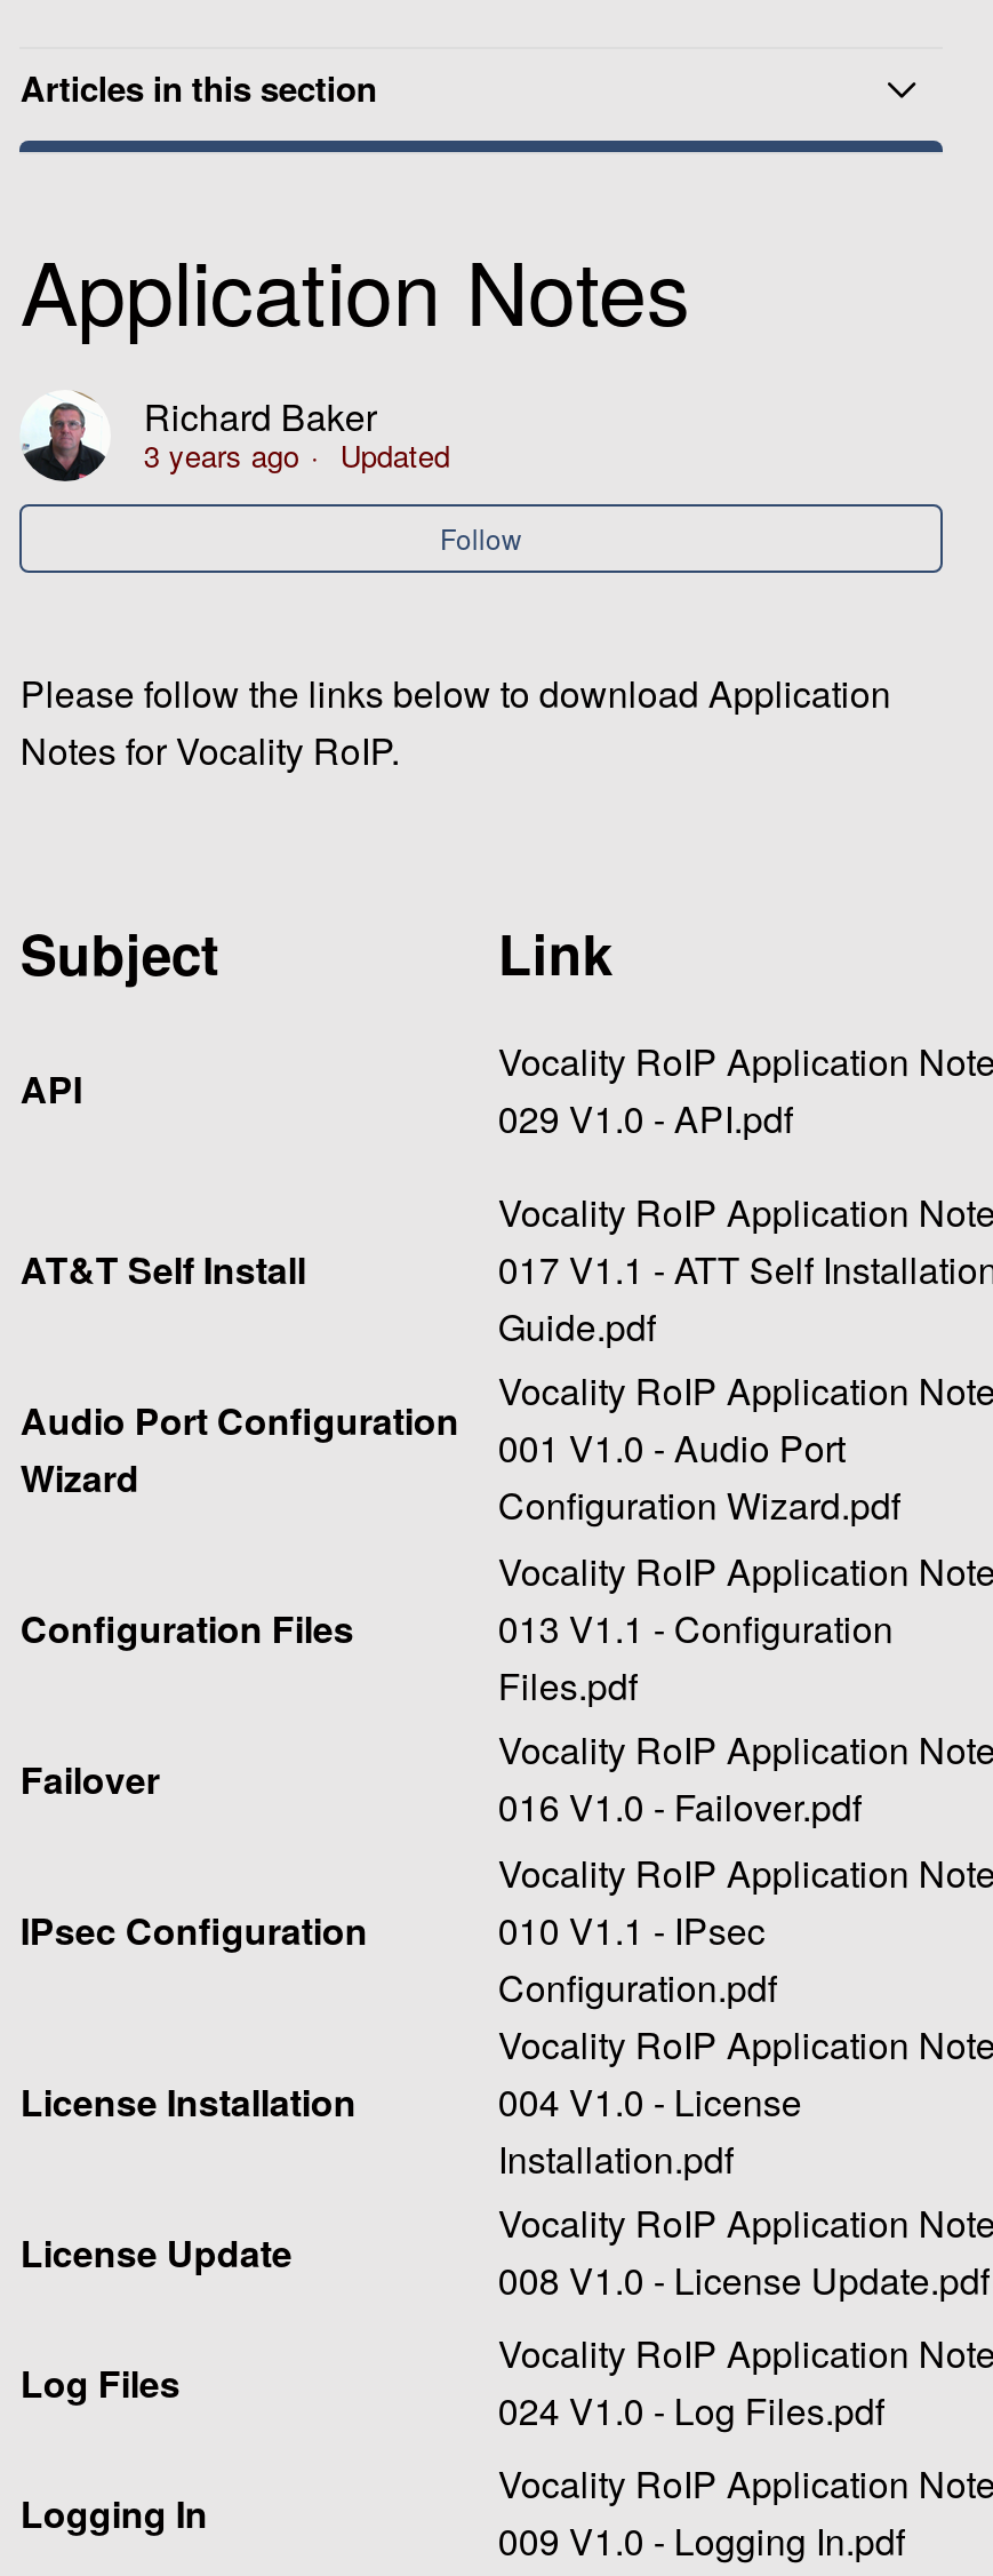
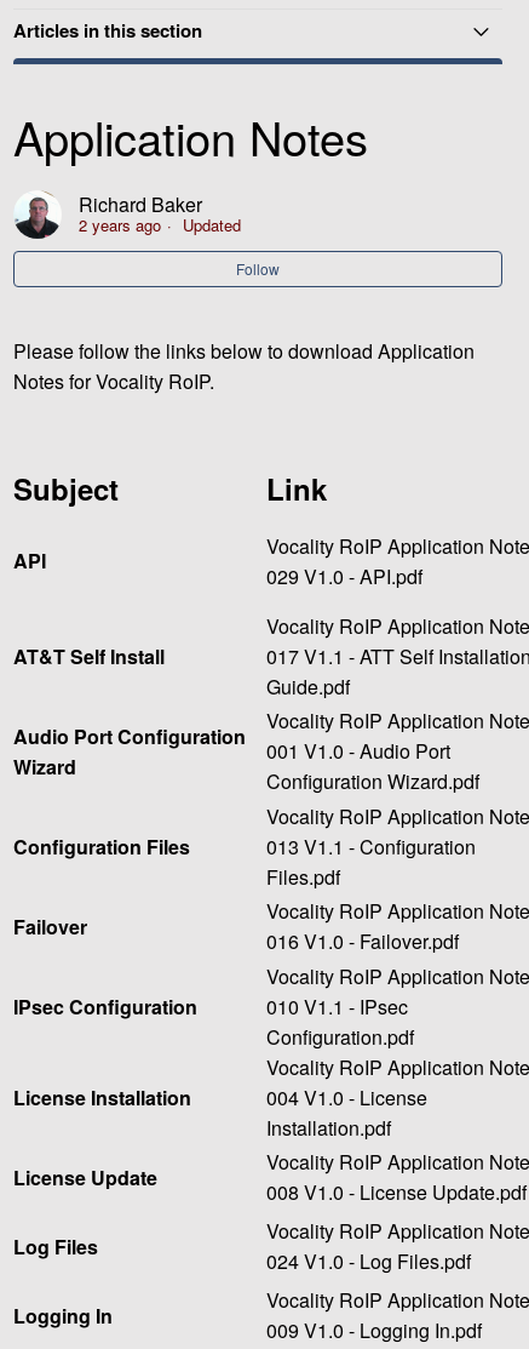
[144,434,450,478] 3 years ago Updated -> [79,214,241,237] 2 years ago Updated

